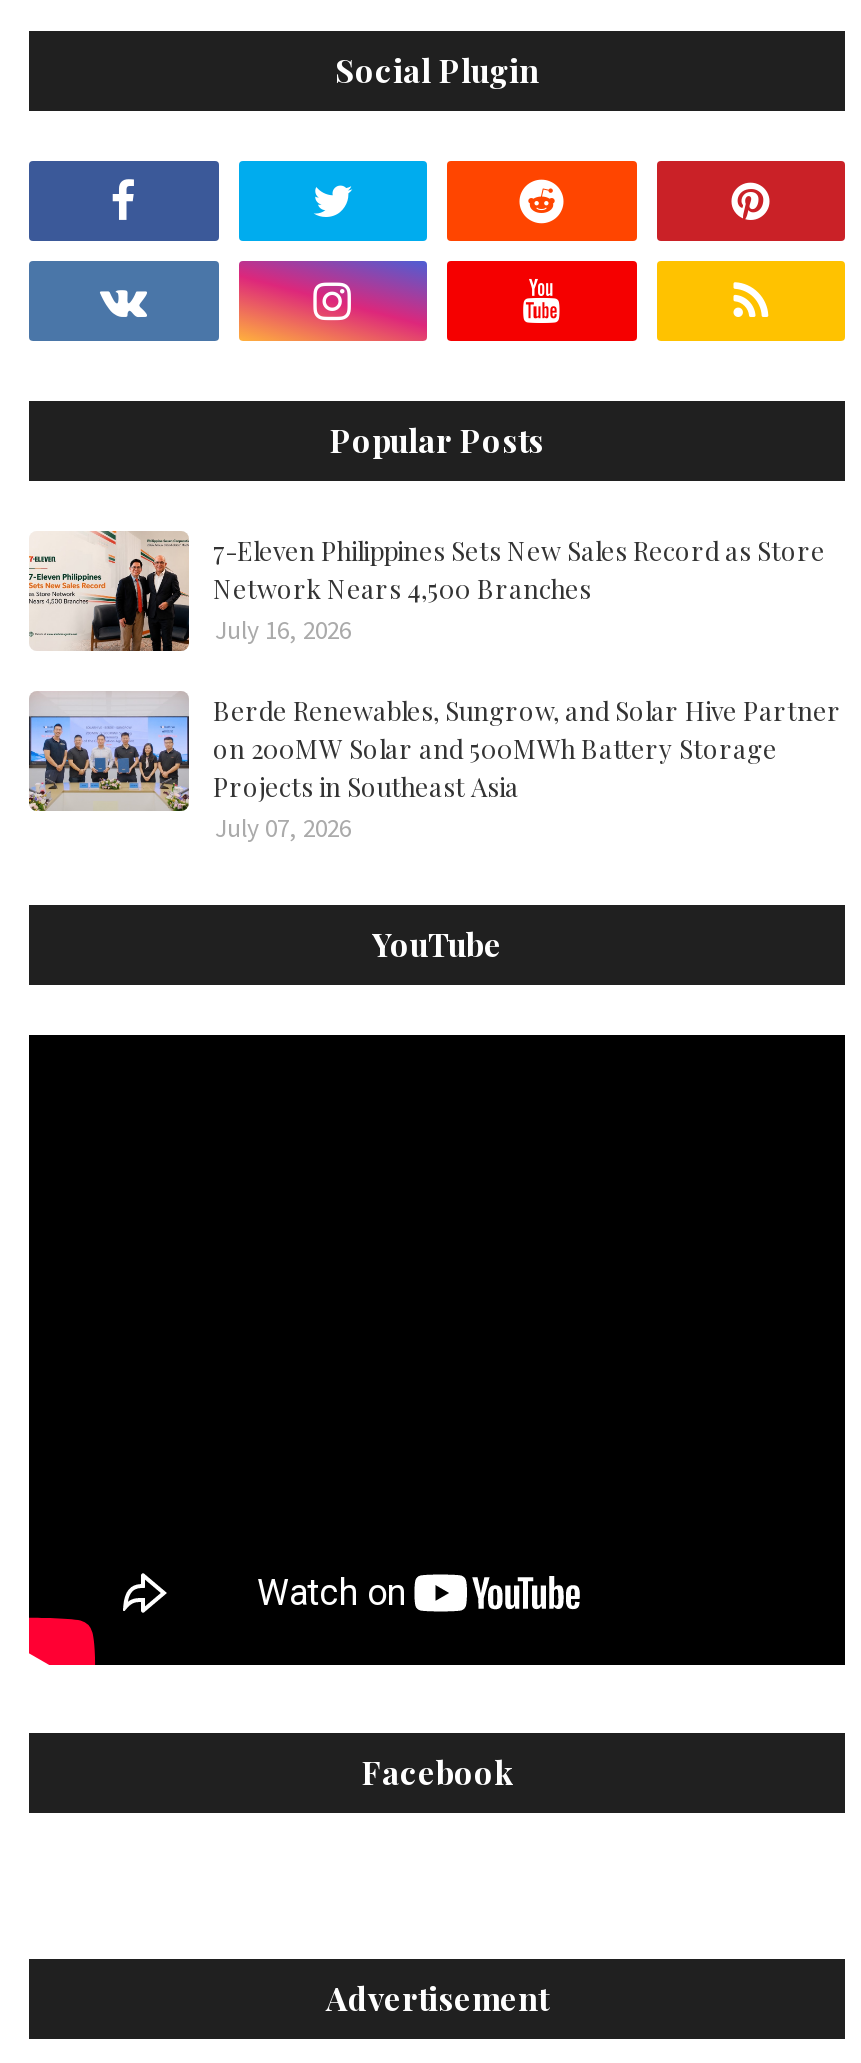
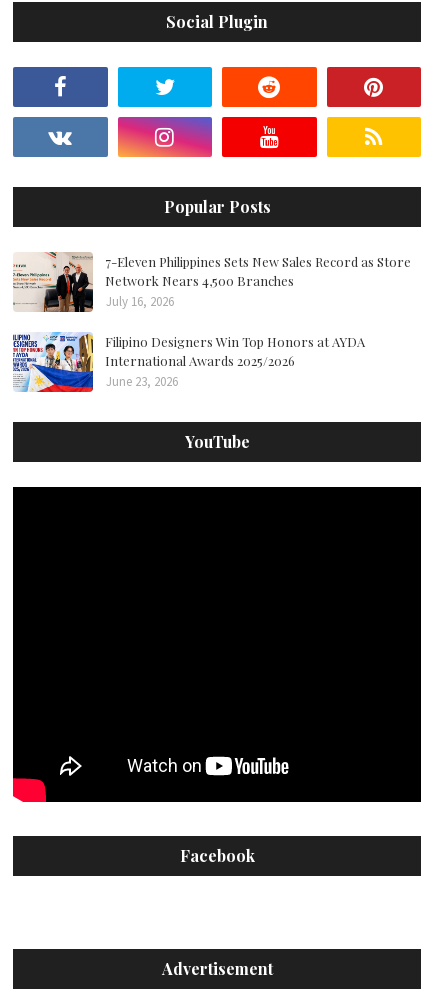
[29,691,841,845] [image] | Berde Renewables, Sungrow, and Solar Hive Partner | on 200MW Solar and 500MWh Battery Storage | Projects in Southeast Asia | July 07, 2026 -> [13,331,365,393] [image] | Filipino Designers Win Top Honors at AYDA | International Awards 2025/2026 | June 23, 2026

